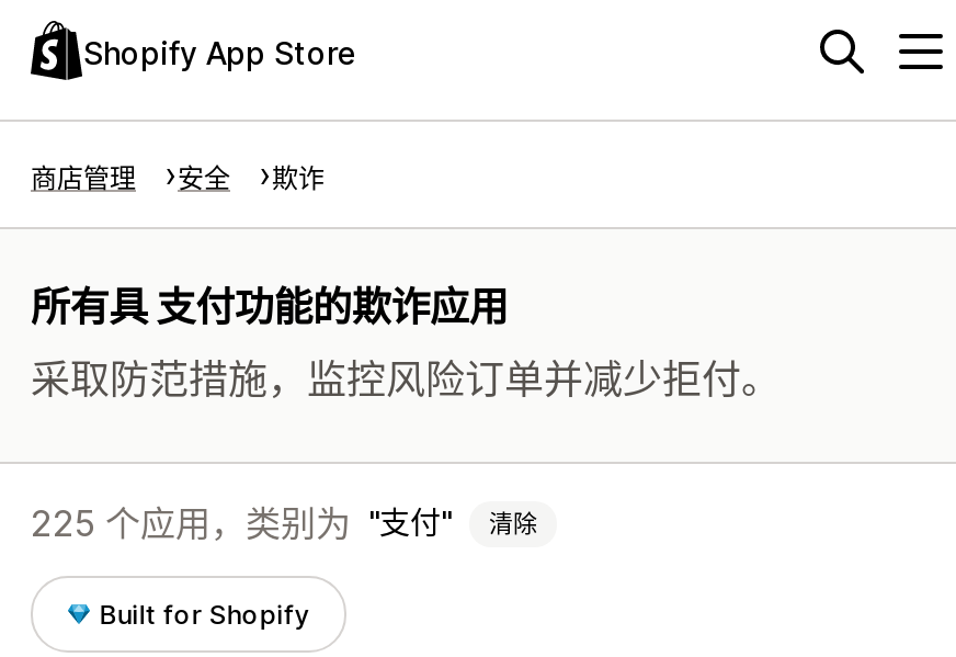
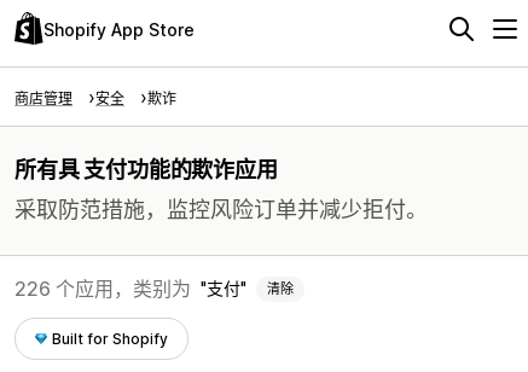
[31,501,351,545] 225 个应用，类别为 -> [14,277,191,301] 226 个应用，类别为

